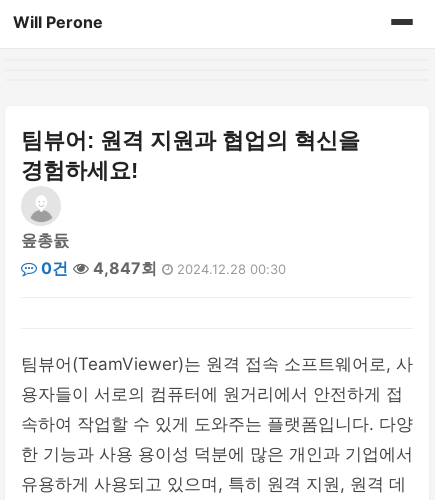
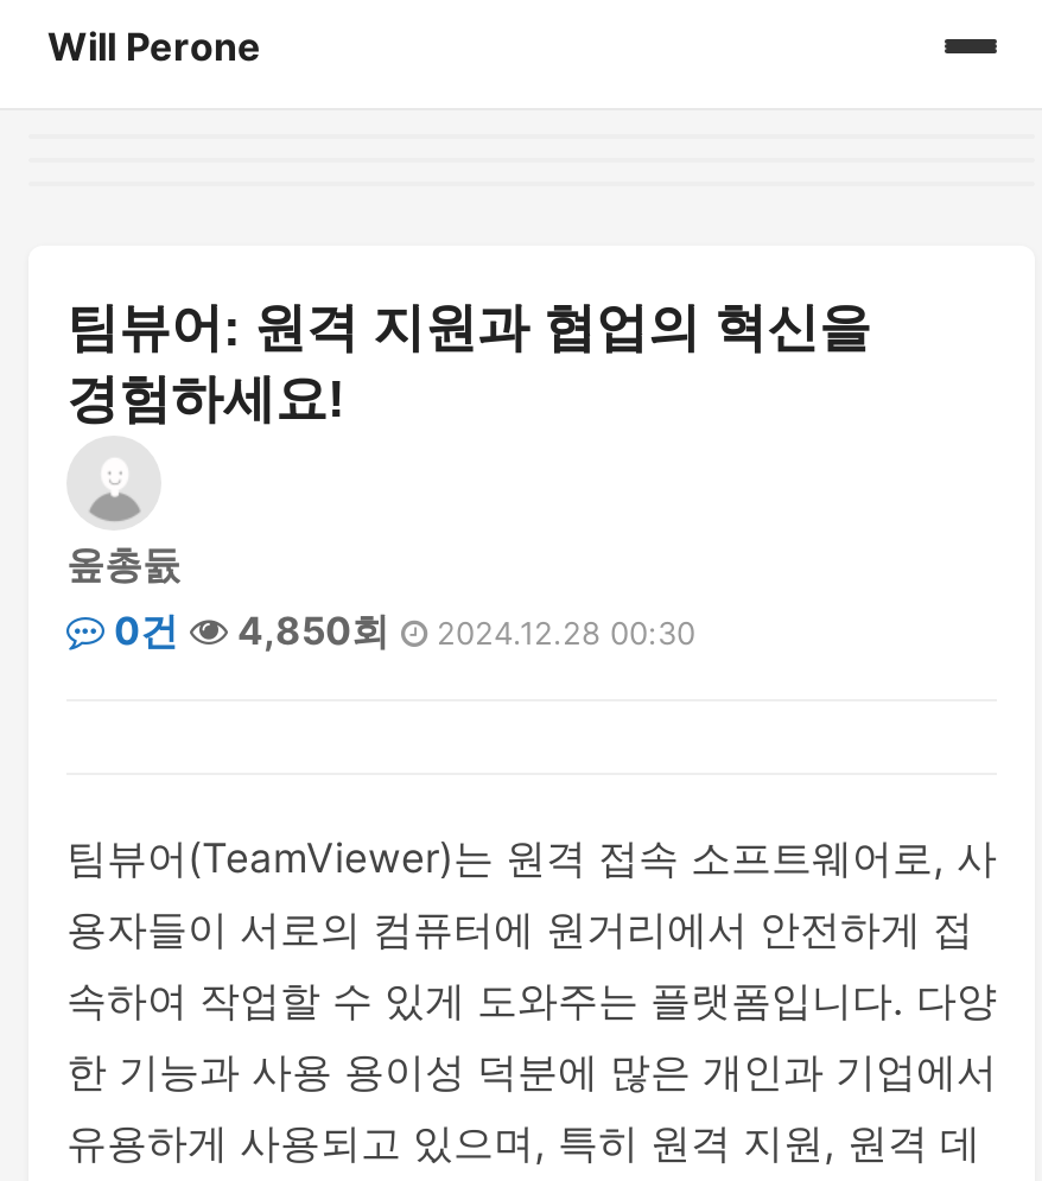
[37,258,286,278] 0건 4,847회 2024.12.28 00:30 -> [104,607,695,654] 0건 4,850회 2024.12.28 00:30

